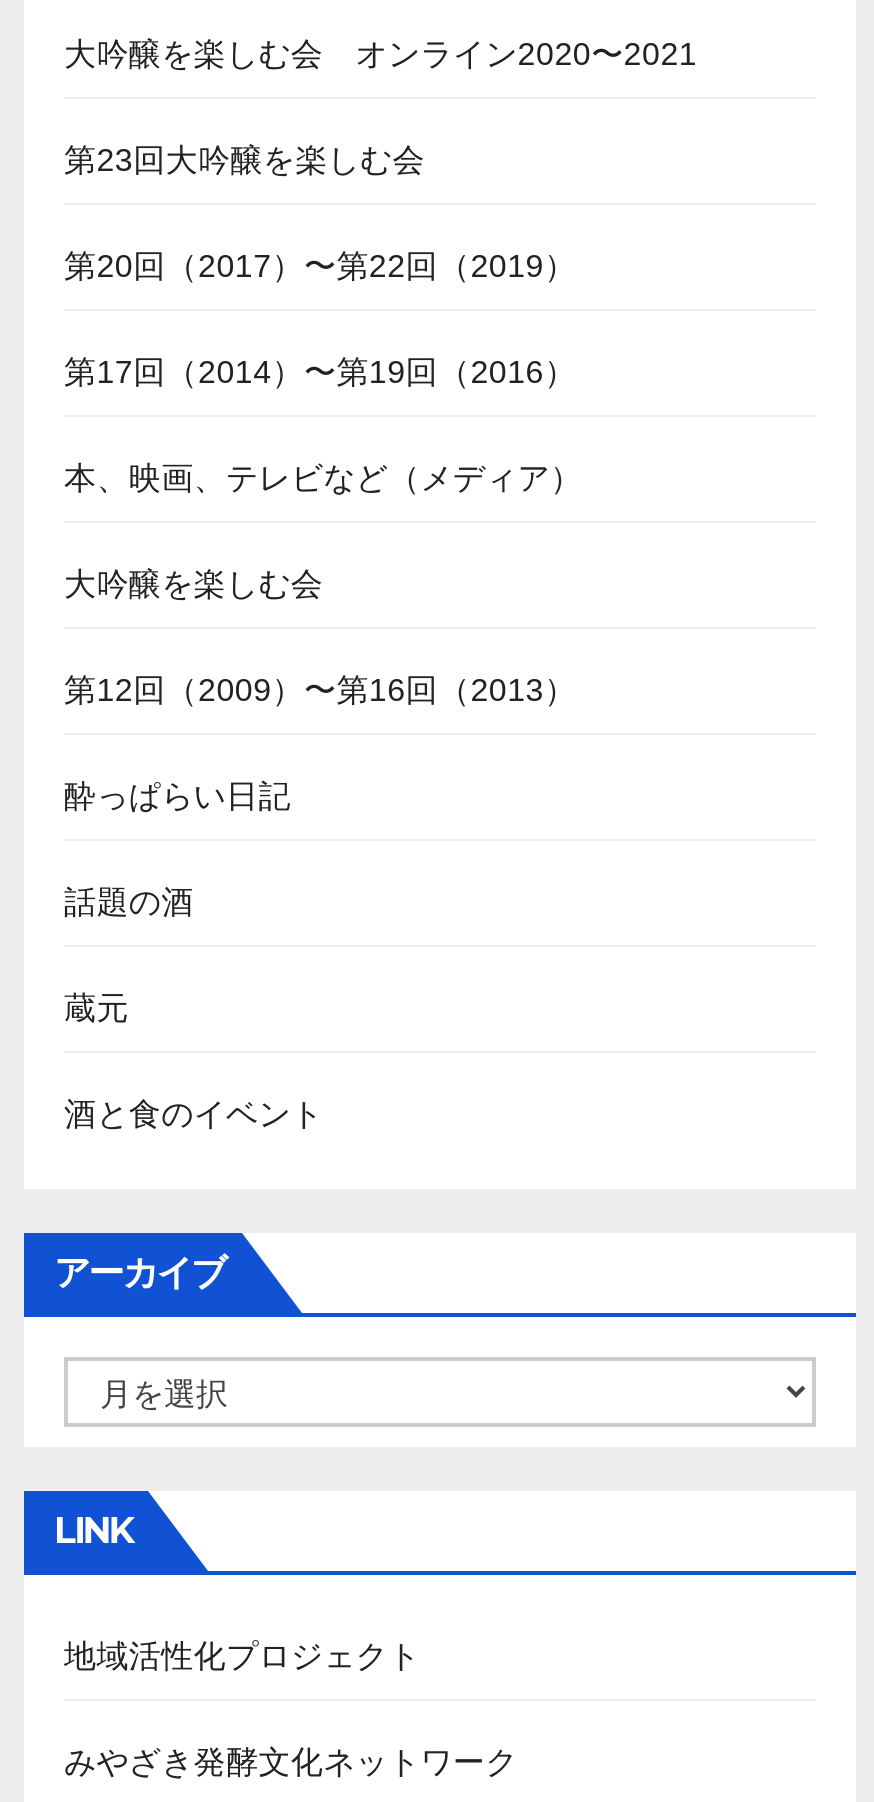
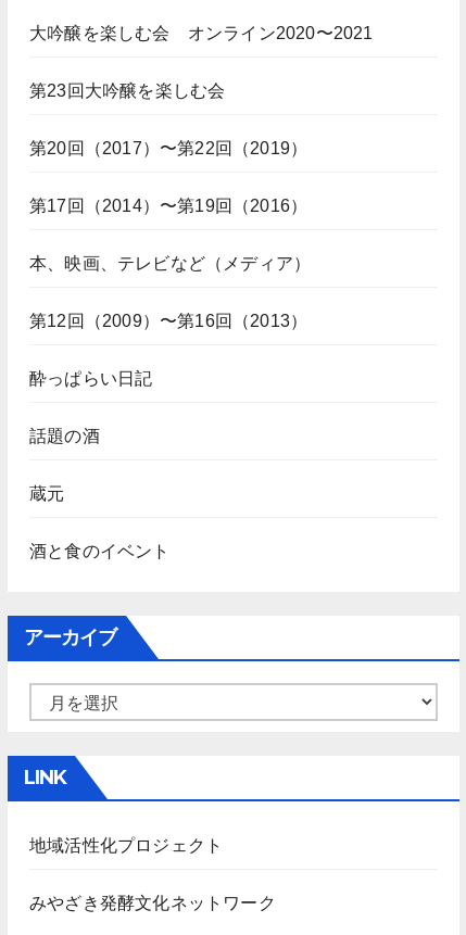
[64,567,323,601] 大吟醸を楽しむ会 -> none

